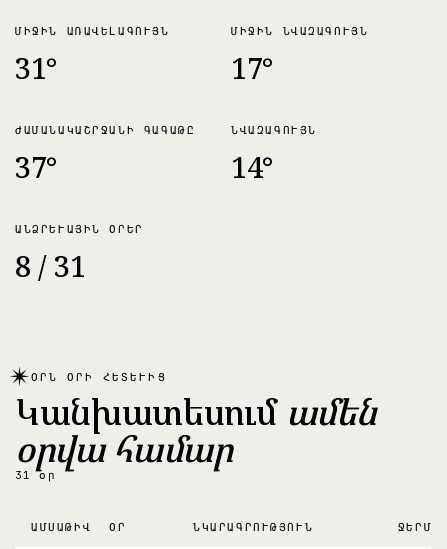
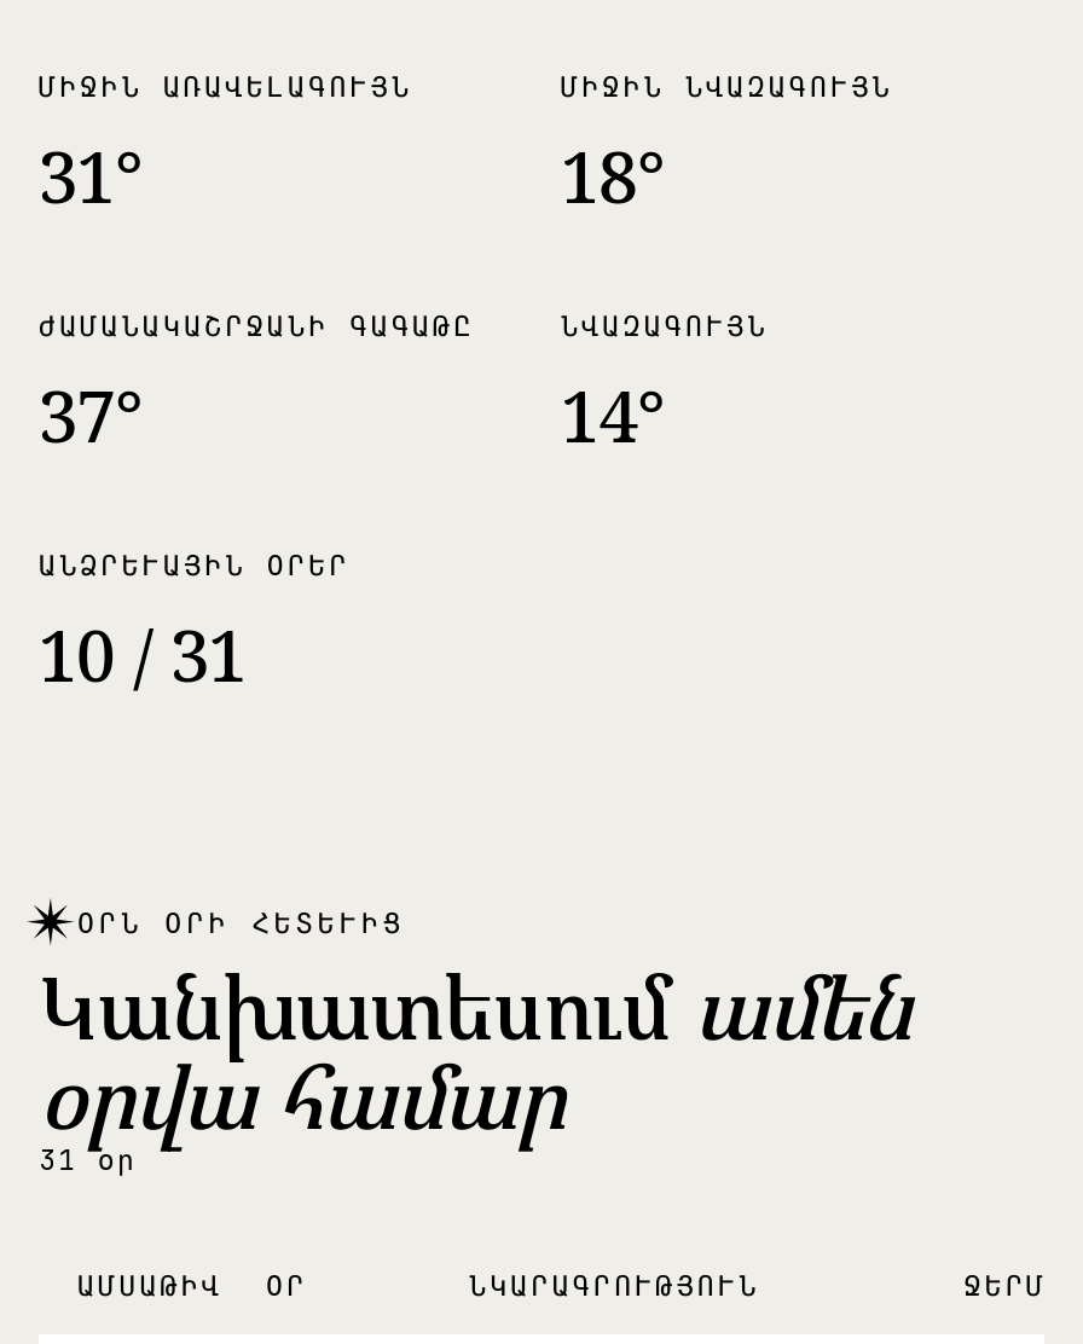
[231,47,273,87] 17° -> [561,127,663,224] 18°
[15,245,85,285] 8 / 31 -> [39,606,247,702] 10 / 31

